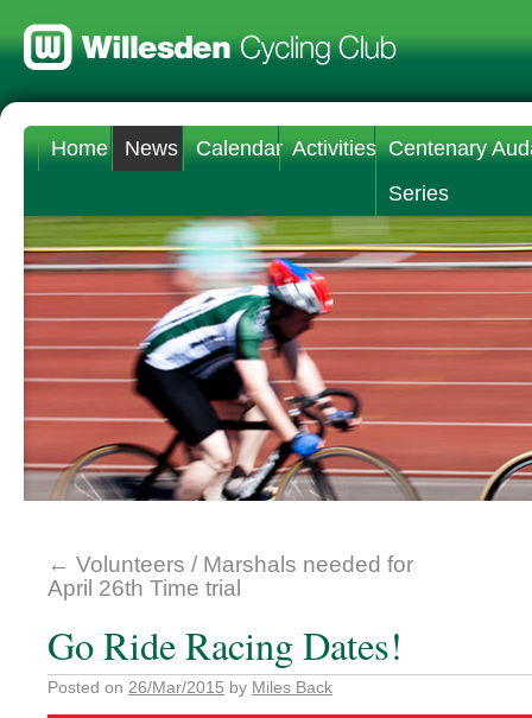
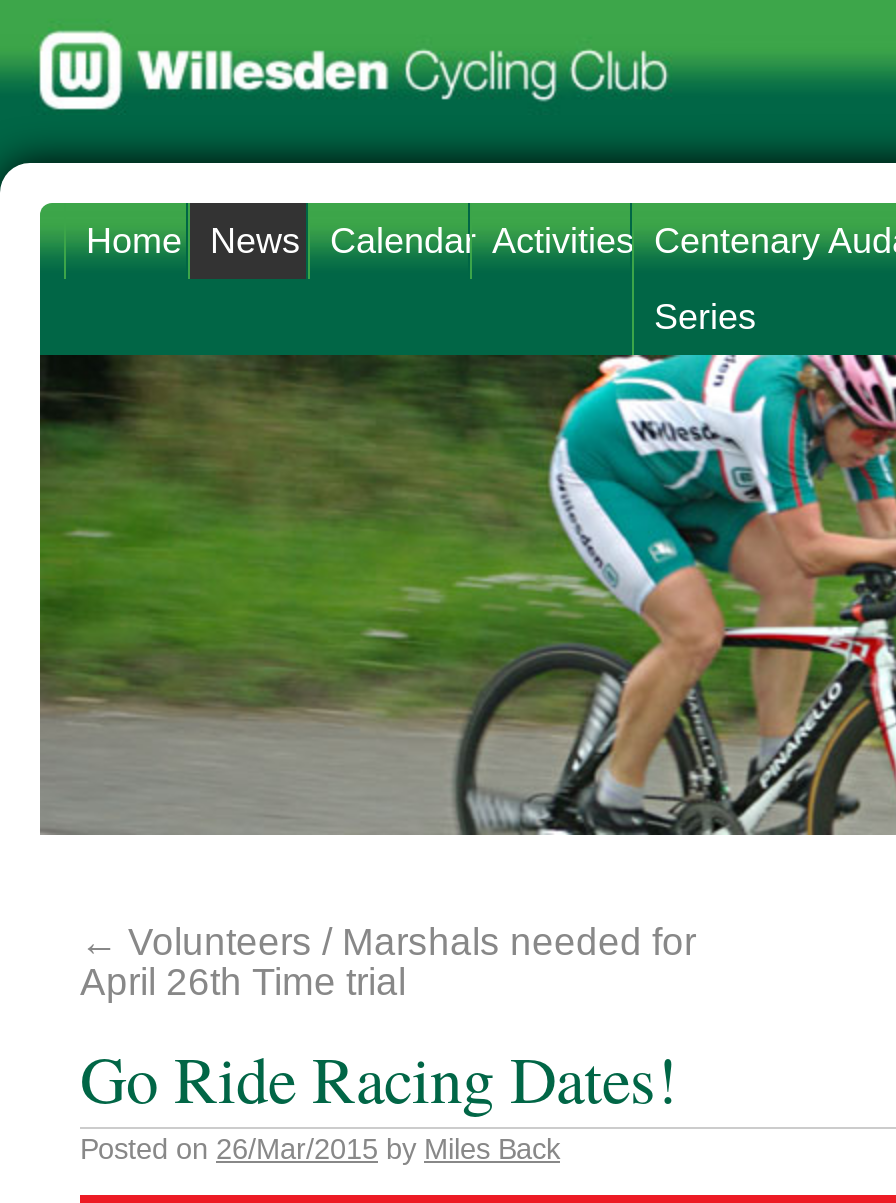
[23,215,528,501] [image] -> [38,353,890,835] [image]

